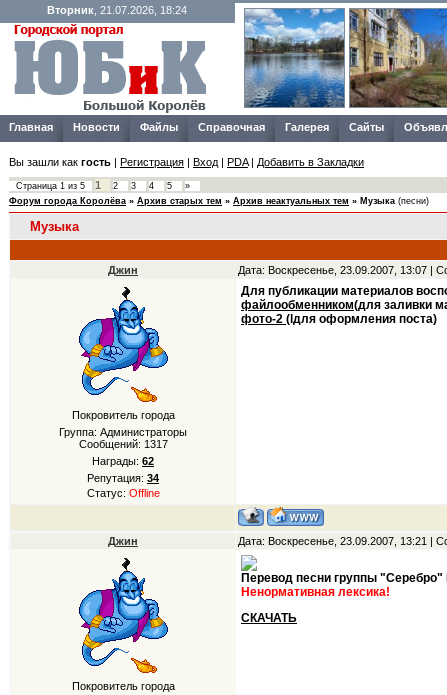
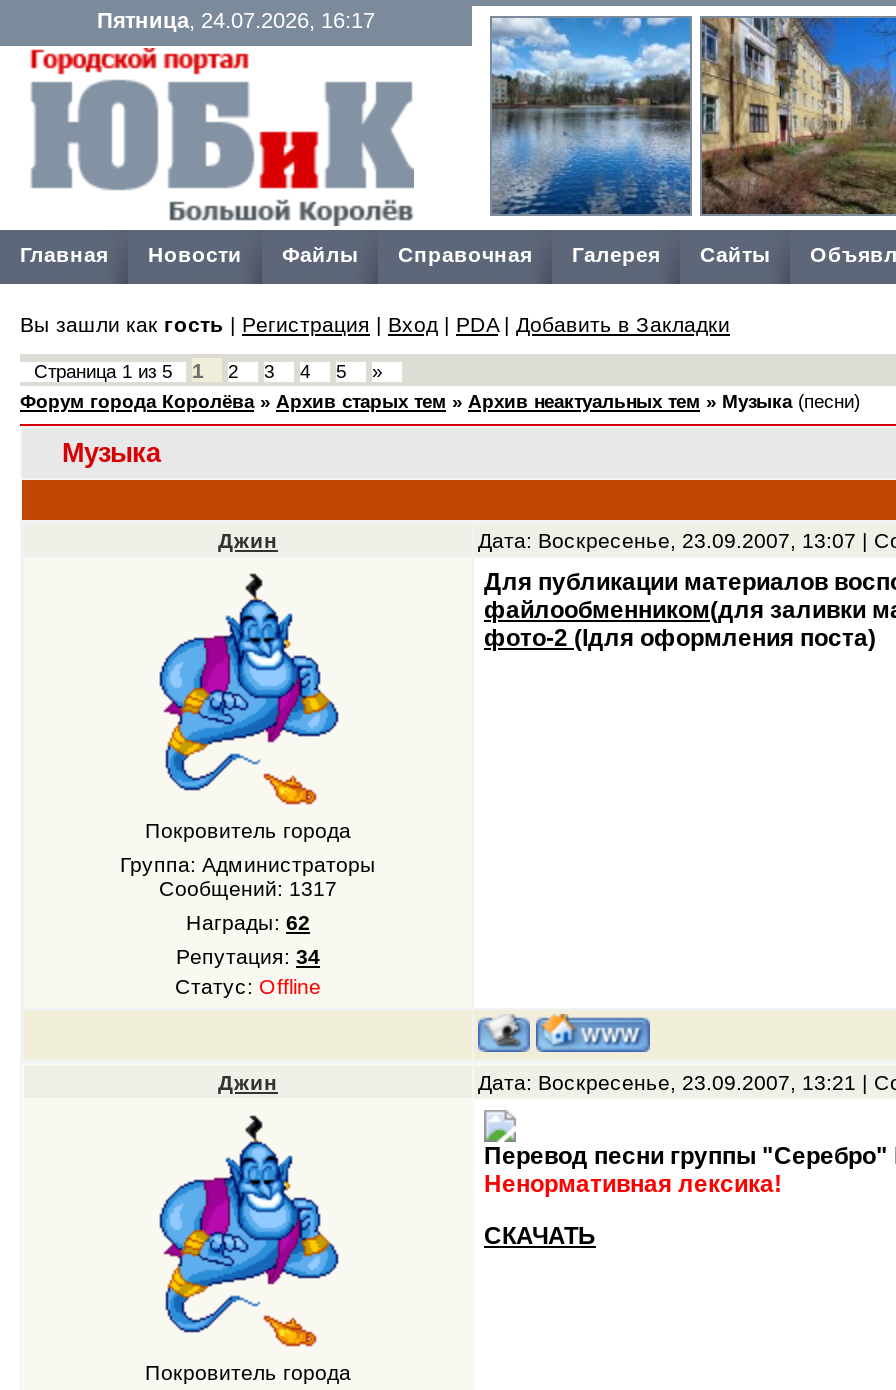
[47,4,187,16] Вторник, 21.07.2026, 18:24 -> [97,8,375,32] Пятница, 24.07.2026, 16:17

